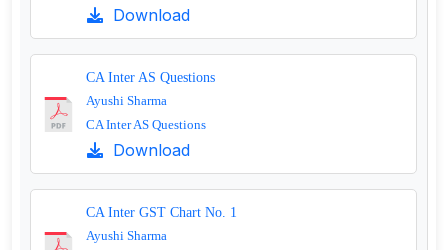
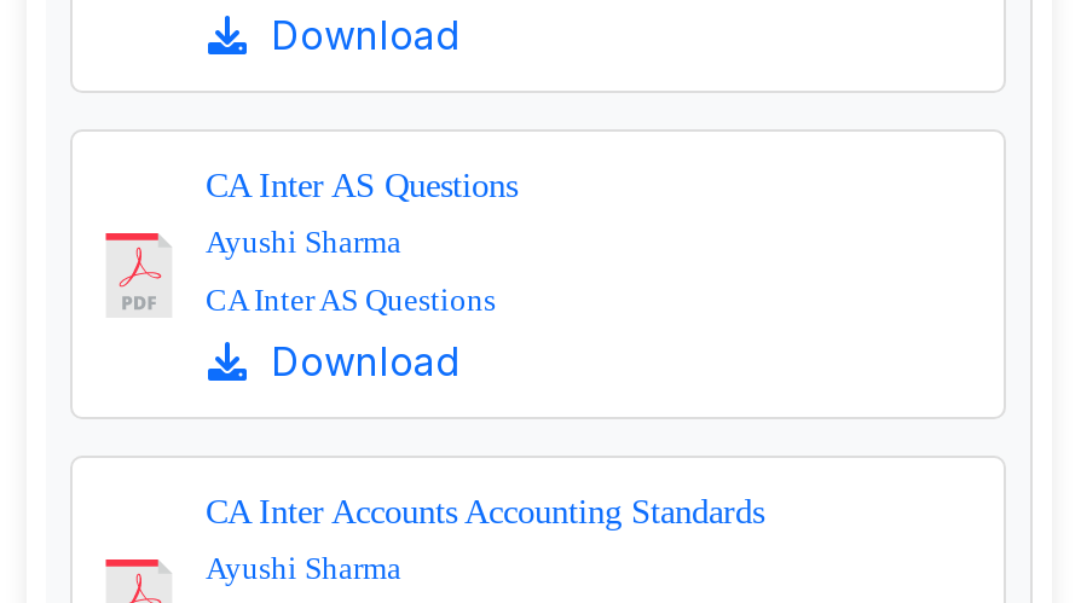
[86,204,237,220] CA Inter GST Chart No. 1 -> [206,492,764,530] CA Inter Accounts Accounting Standards

